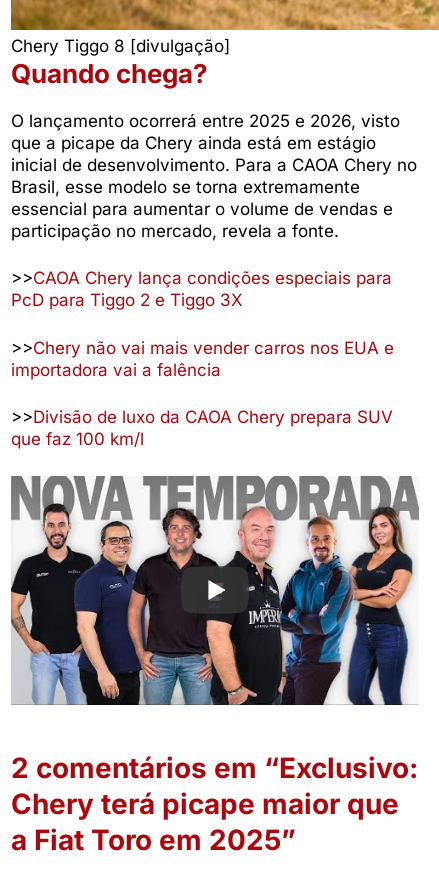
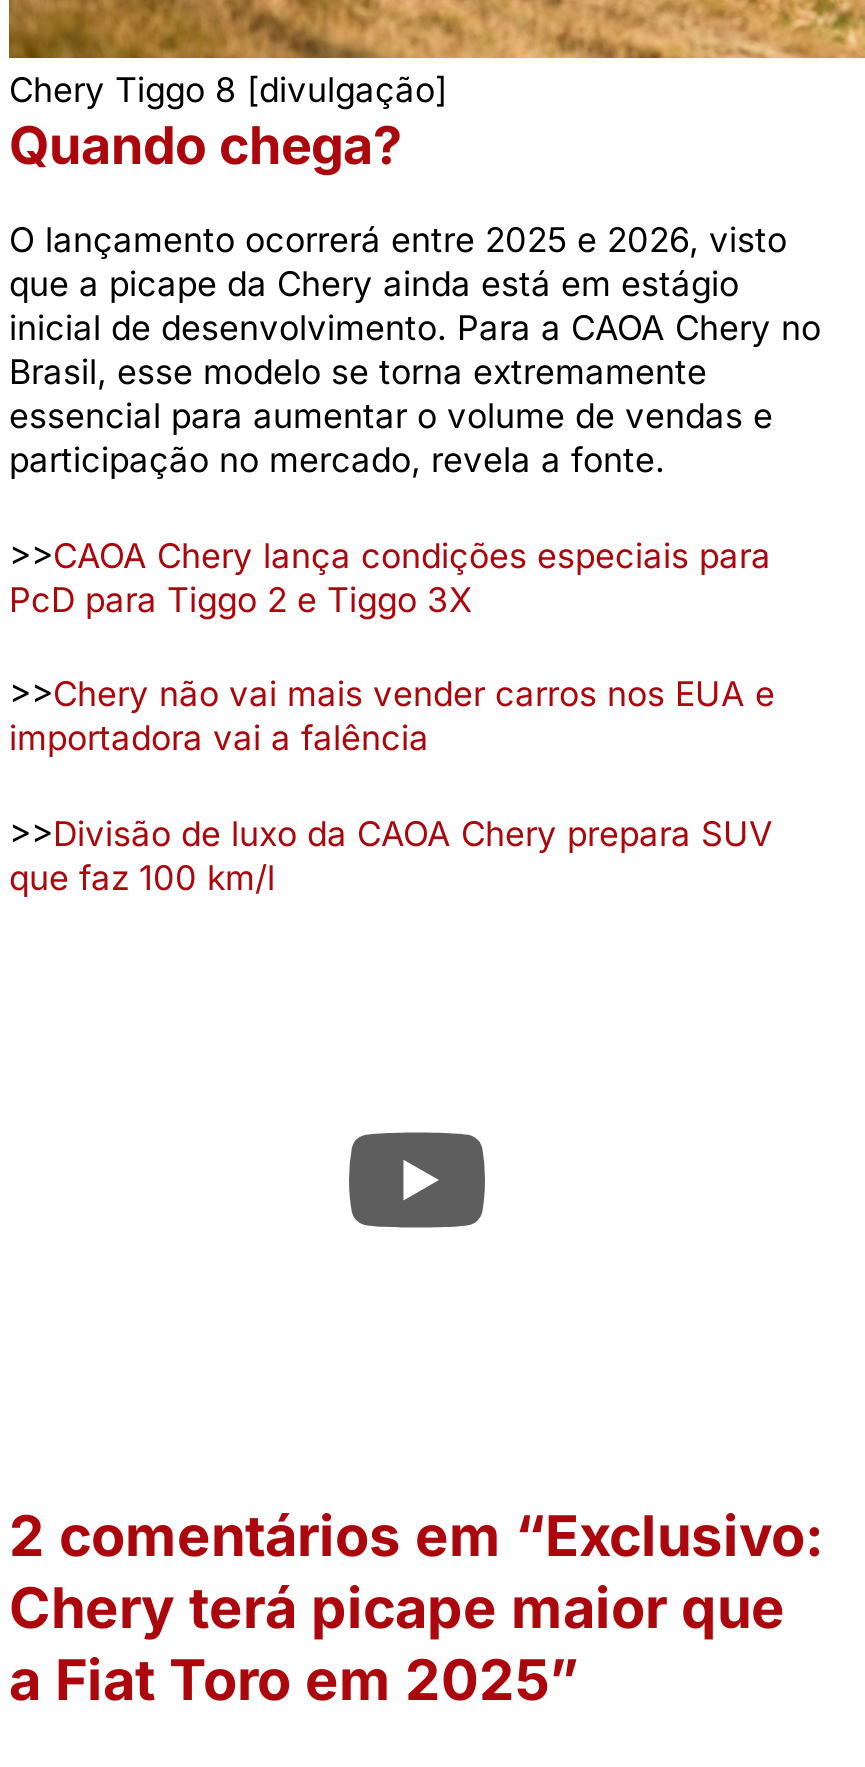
[10,475,420,706] [image] -> none

